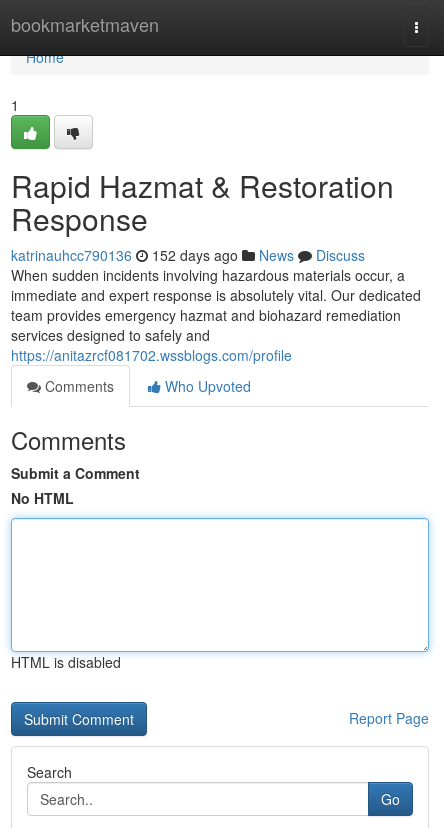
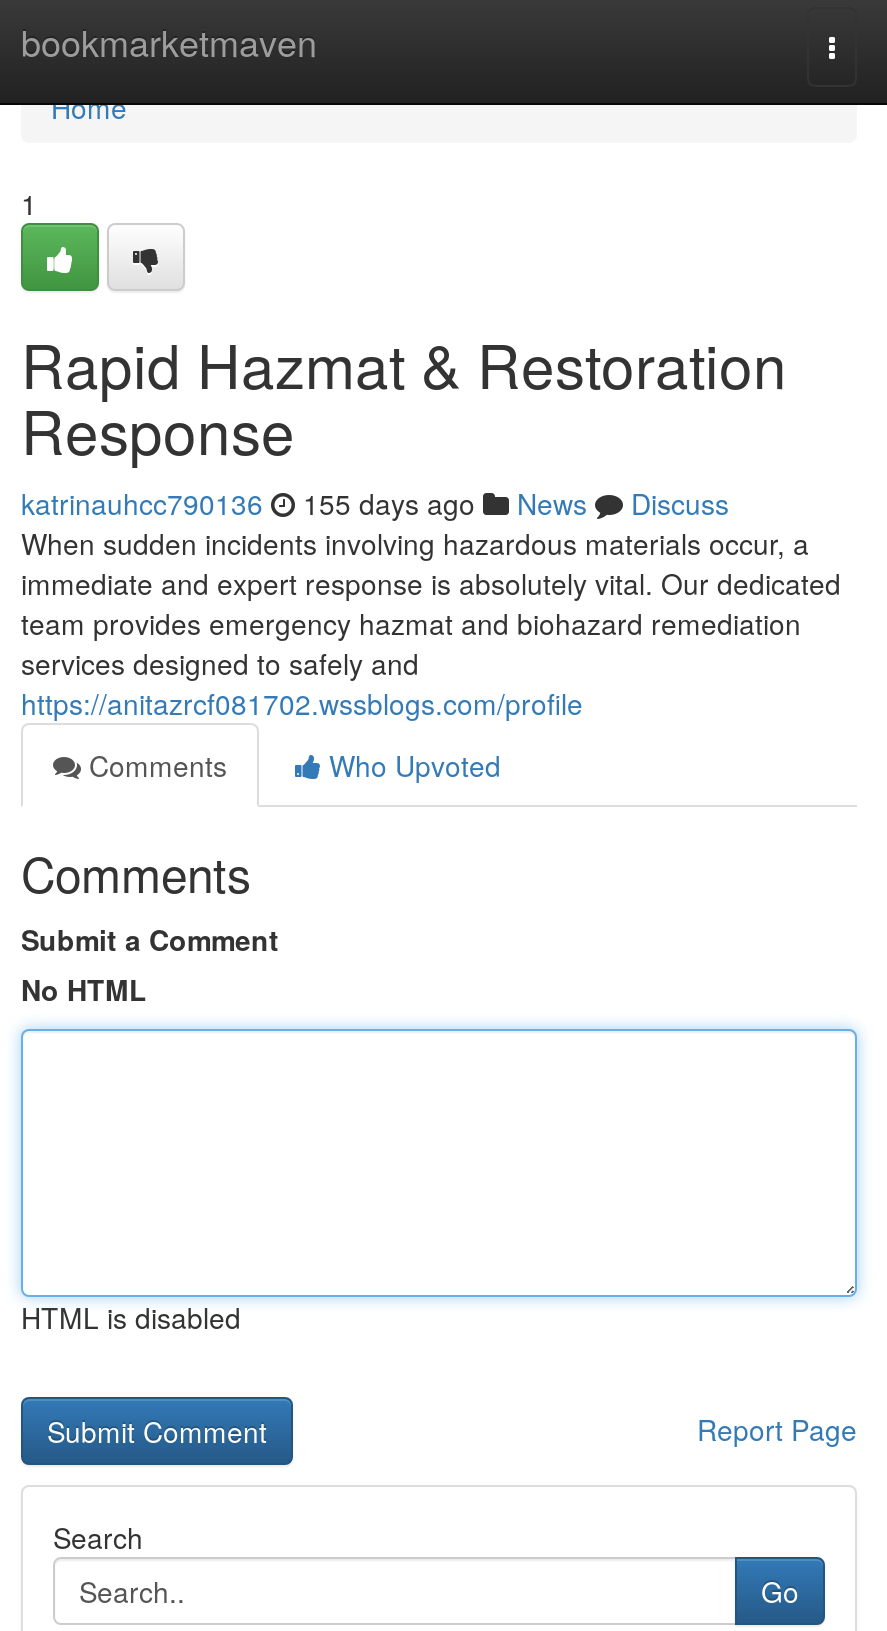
[11,245,365,265] katrinauhcc790136 152 days ago News Discuss -> [21,483,729,523] katrinauhcc790136 155 days ago News Discuss

